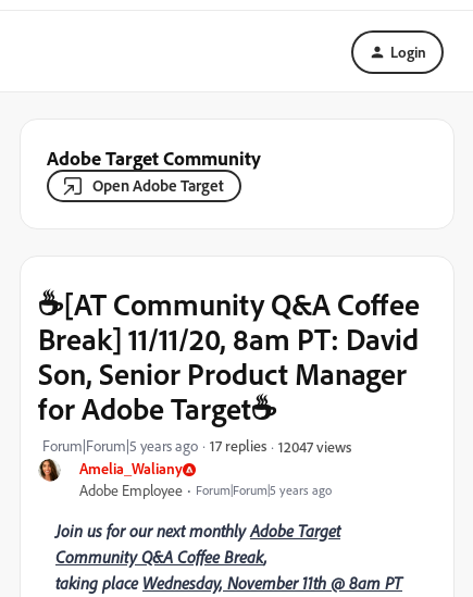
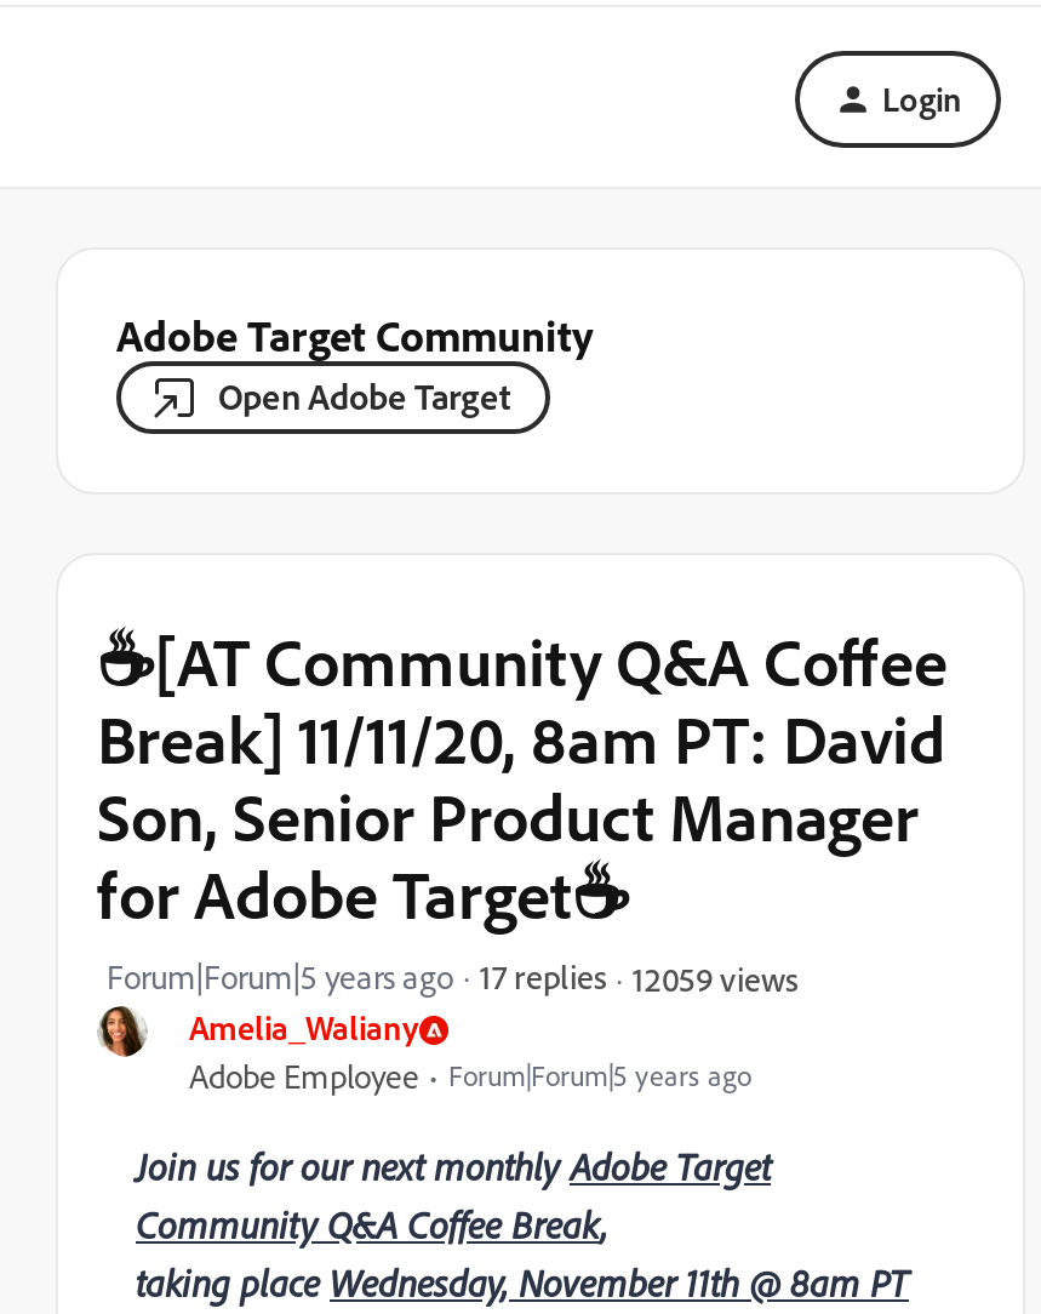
[278,437,351,455] 12047 views -> [633,956,797,998] 12059 views

